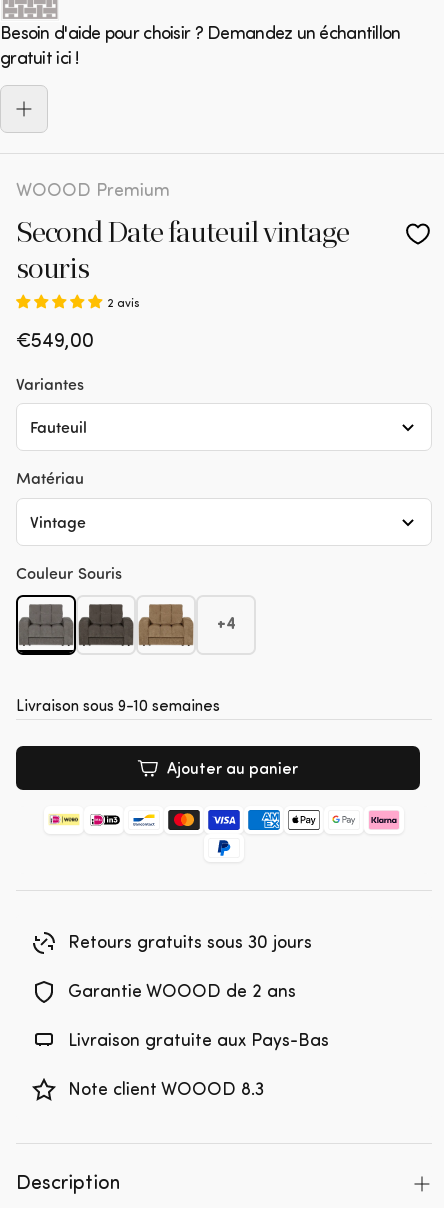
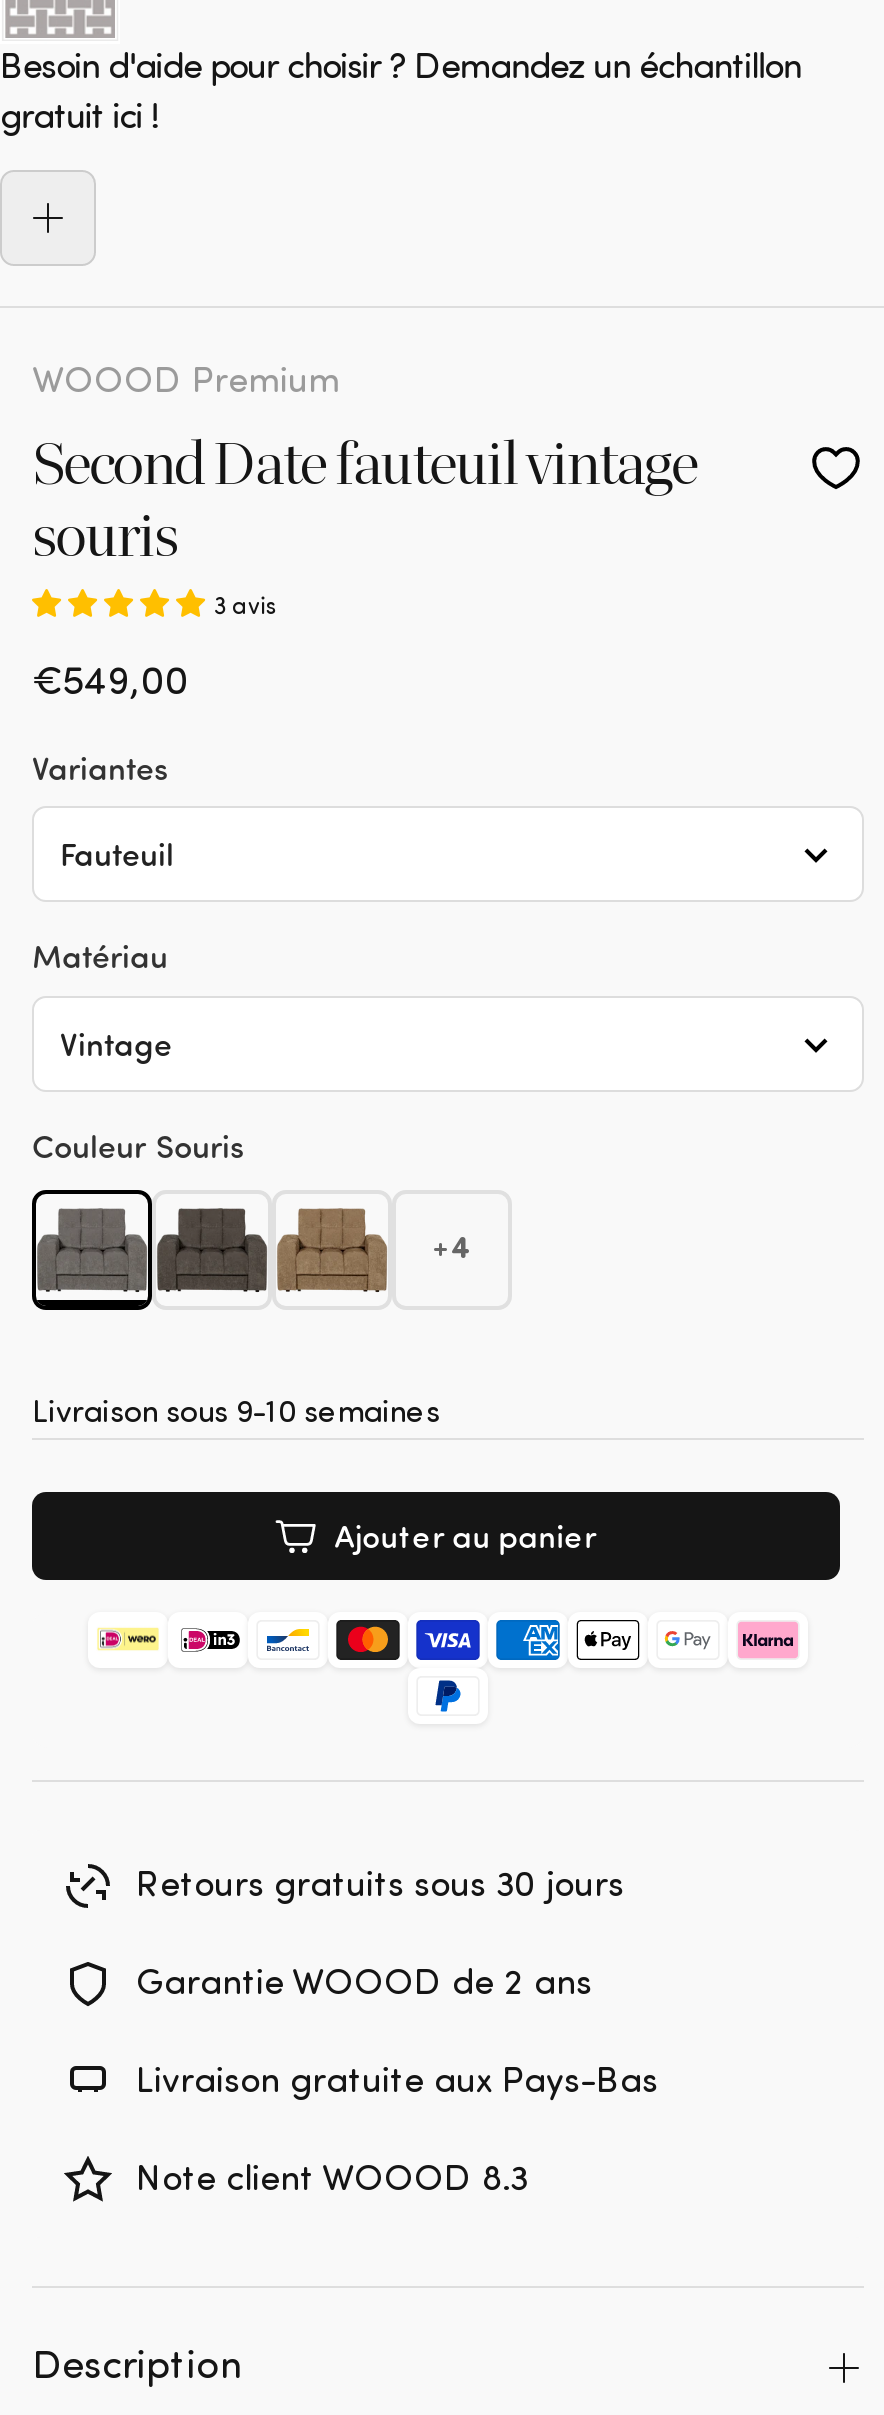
[107,297,139,309] 2 avis -> [214,595,276,619] 3 avis

